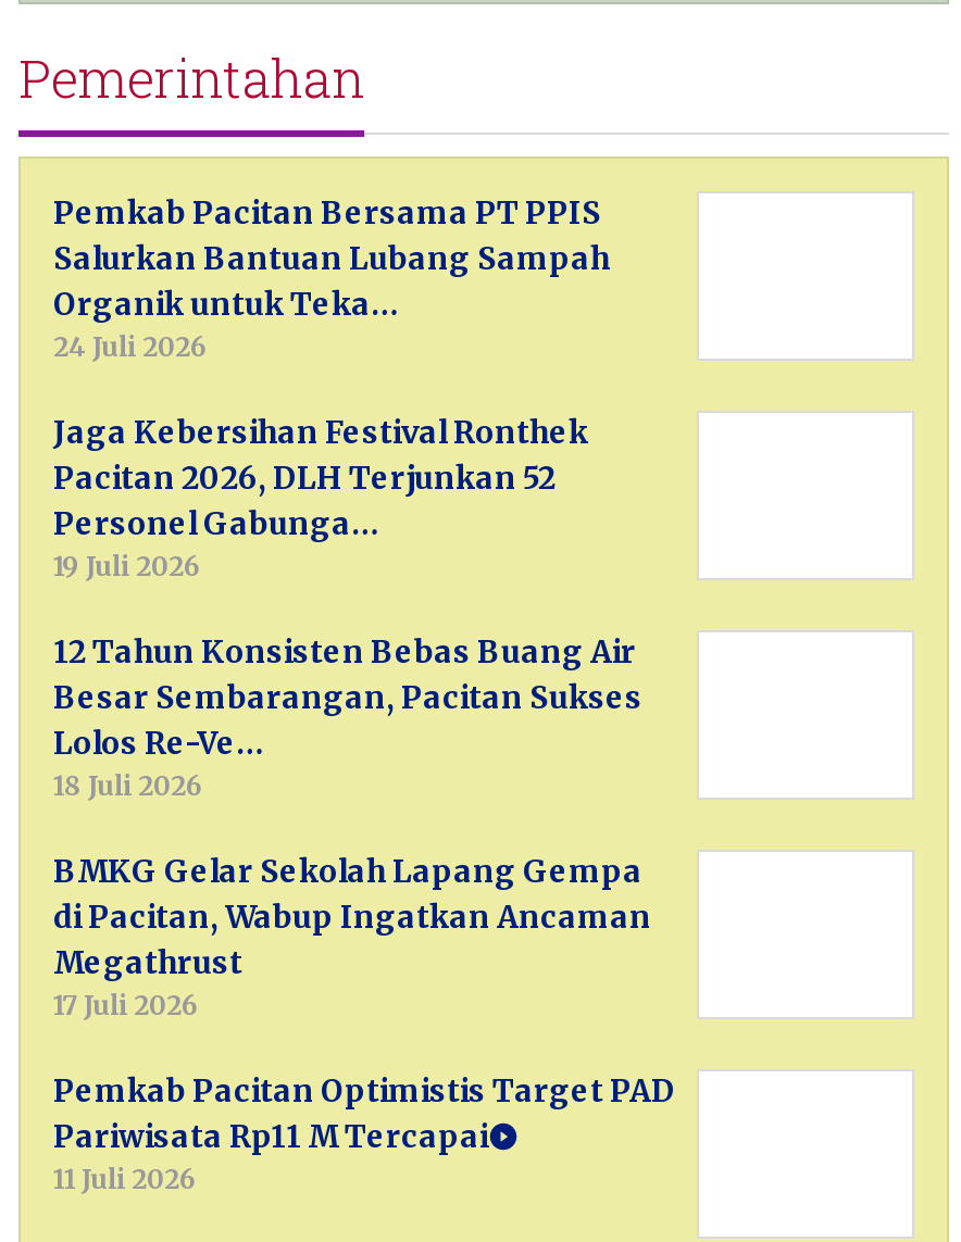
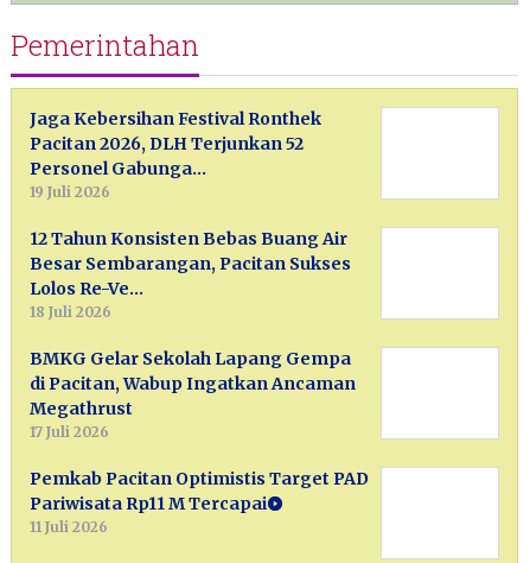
[53,193,610,362] Pemkab Pacitan Bersama PT PPIS | Salurkan Bantuan Lubang Sampah | Organik untuk Teka… | 24 Juli 2026 -> none

